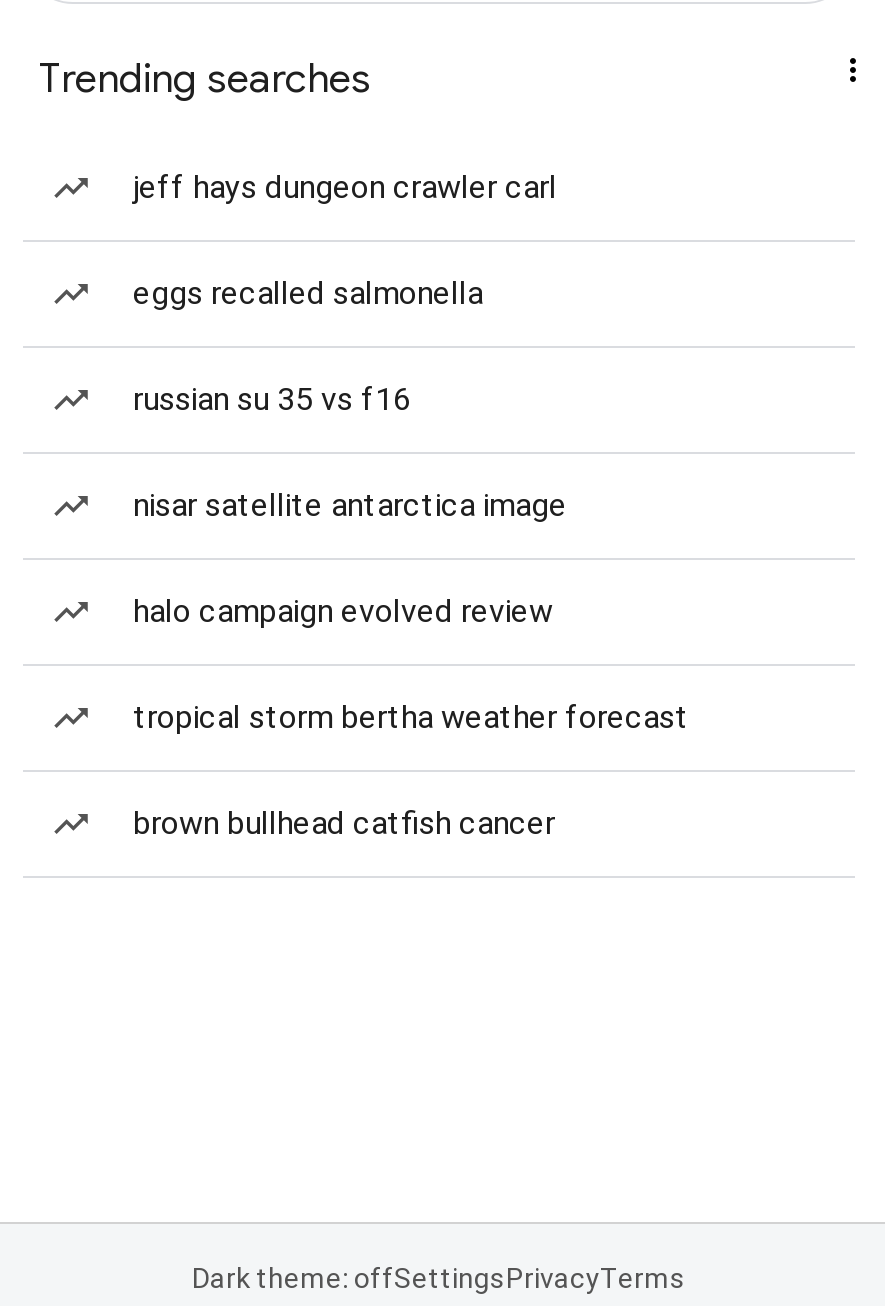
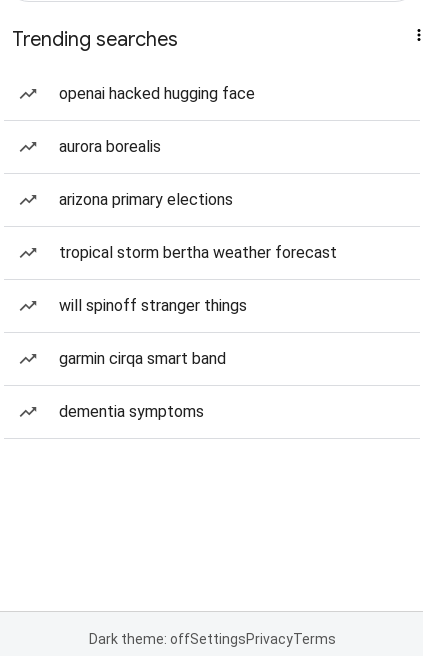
[133,168,567,630] jeff hays dungeon crawler carl | eggs recalled salmonella | russian su 35 vs f16 | nisar satellite antarctica image | halo campaign evolved review -> [59,84,255,209] openai hacked hugging face | aurora borealis | arizona primary elections
moved [133,698,689,736] -> [59,243,337,262]: tropical storm bertha weather forecast
[133,804,555,842] brown bullhead catfish cancer -> [59,296,247,421] will spinoff stranger things | garmin cirqa smart band | dementia symptoms

